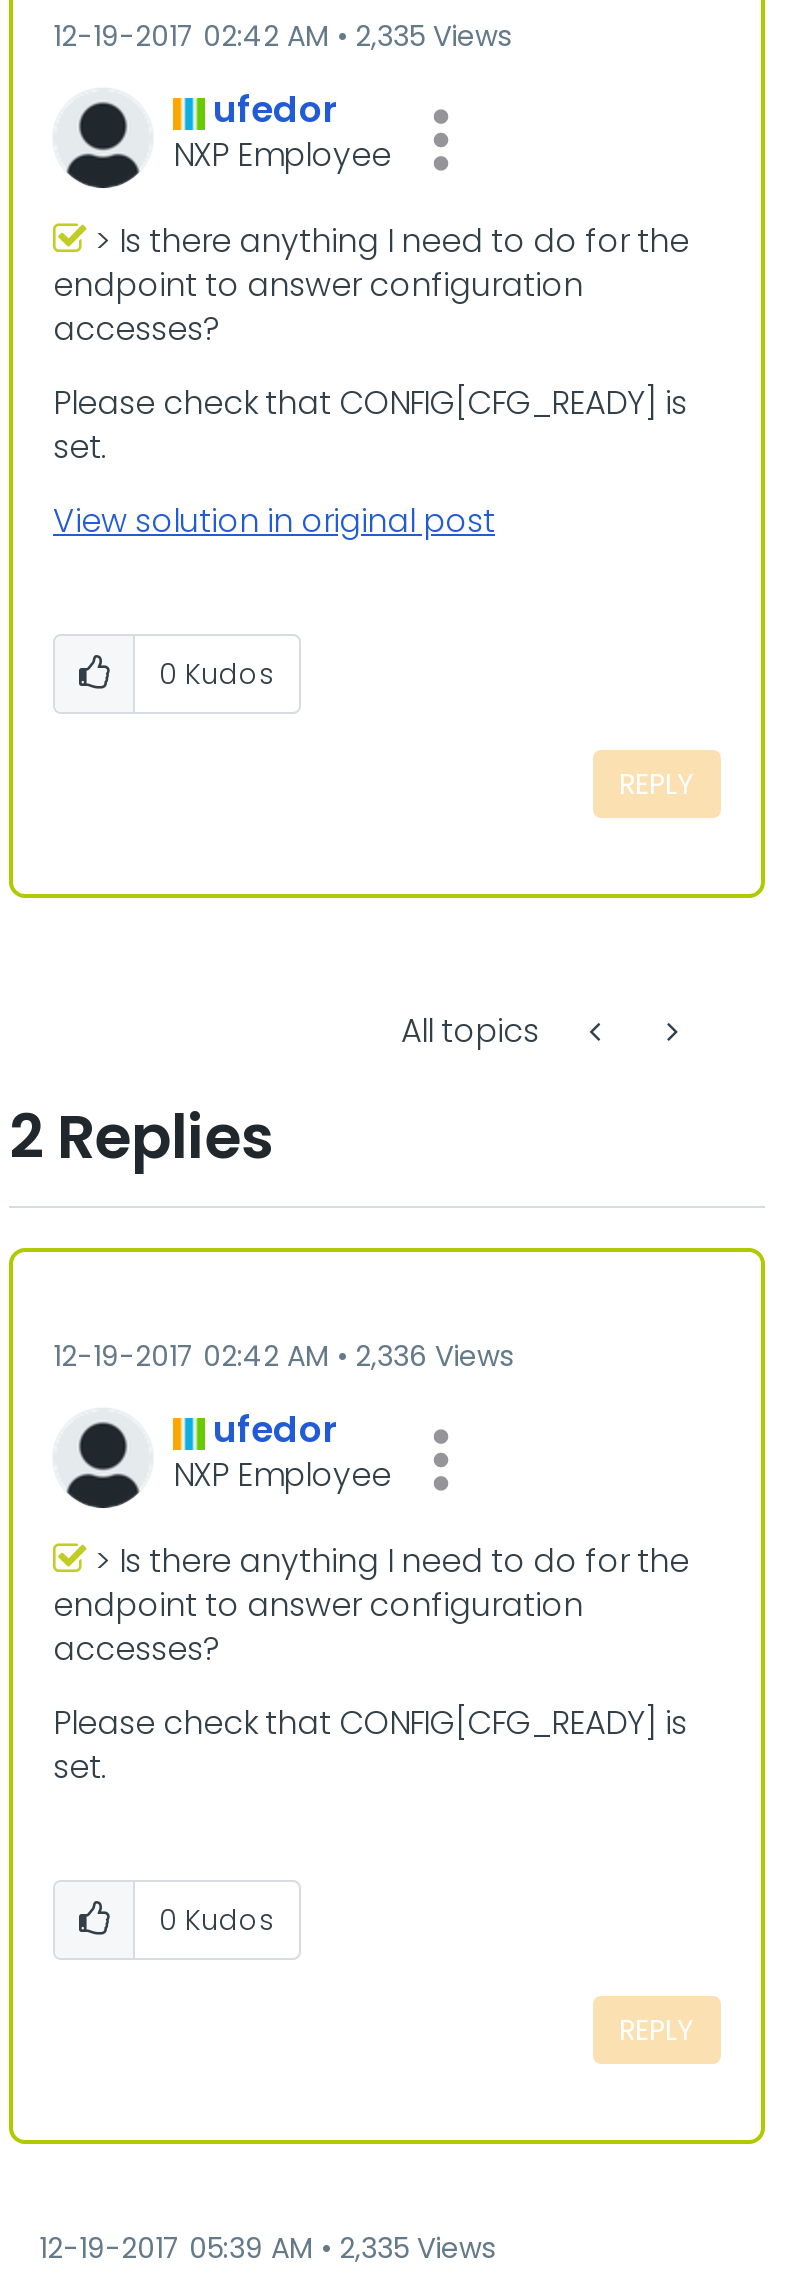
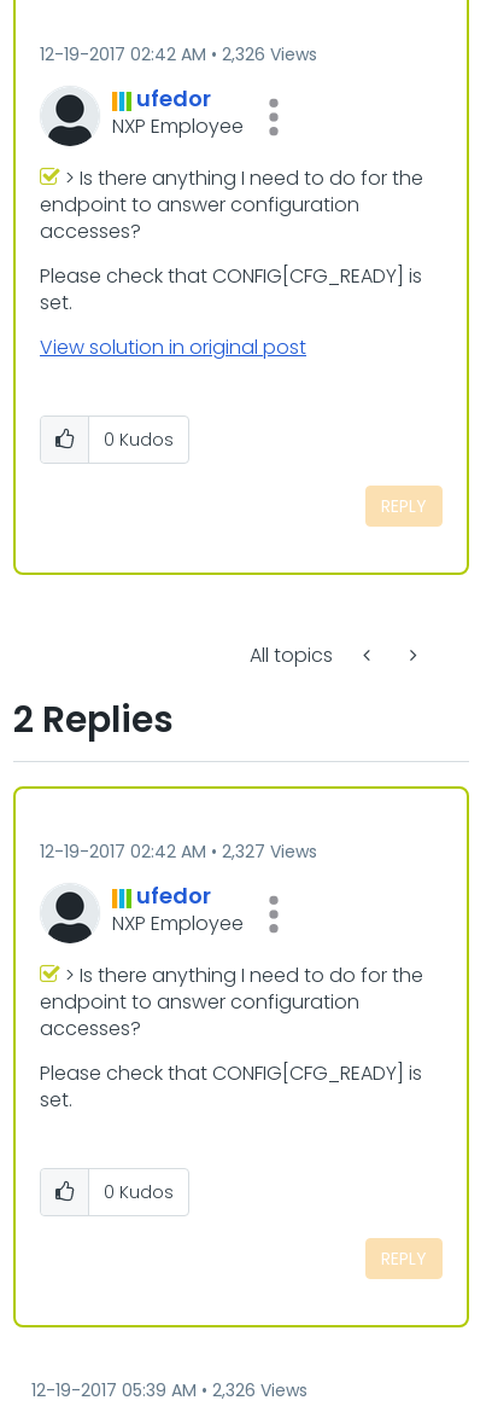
[53,16,511,56] 12-19-2017 02:42 AM 2,335 Views -> [40,42,317,66] 12-19-2017 02:42 AM 2,326 Views
[53,1336,513,1376] 12-19-2017 02:42 AM 2,336 Views -> [40,839,317,864] 12-19-2017 02:42 AM 2,327 Views
[39,2228,495,2268] 12-19-2017 05:39 AM 2,335 Views -> [31,1378,307,1402] 12-19-2017 05:39 AM 2,326 Views

